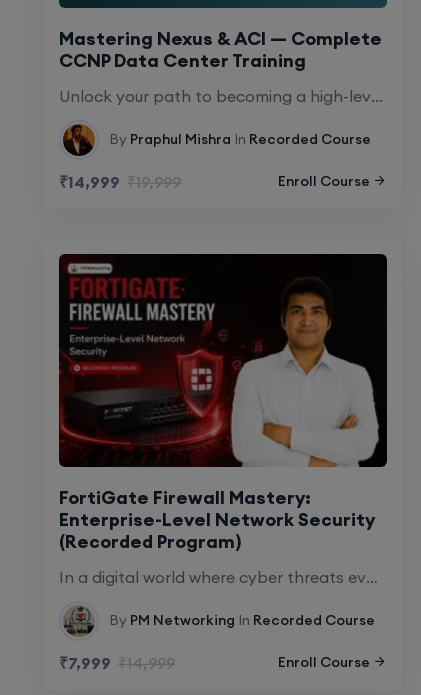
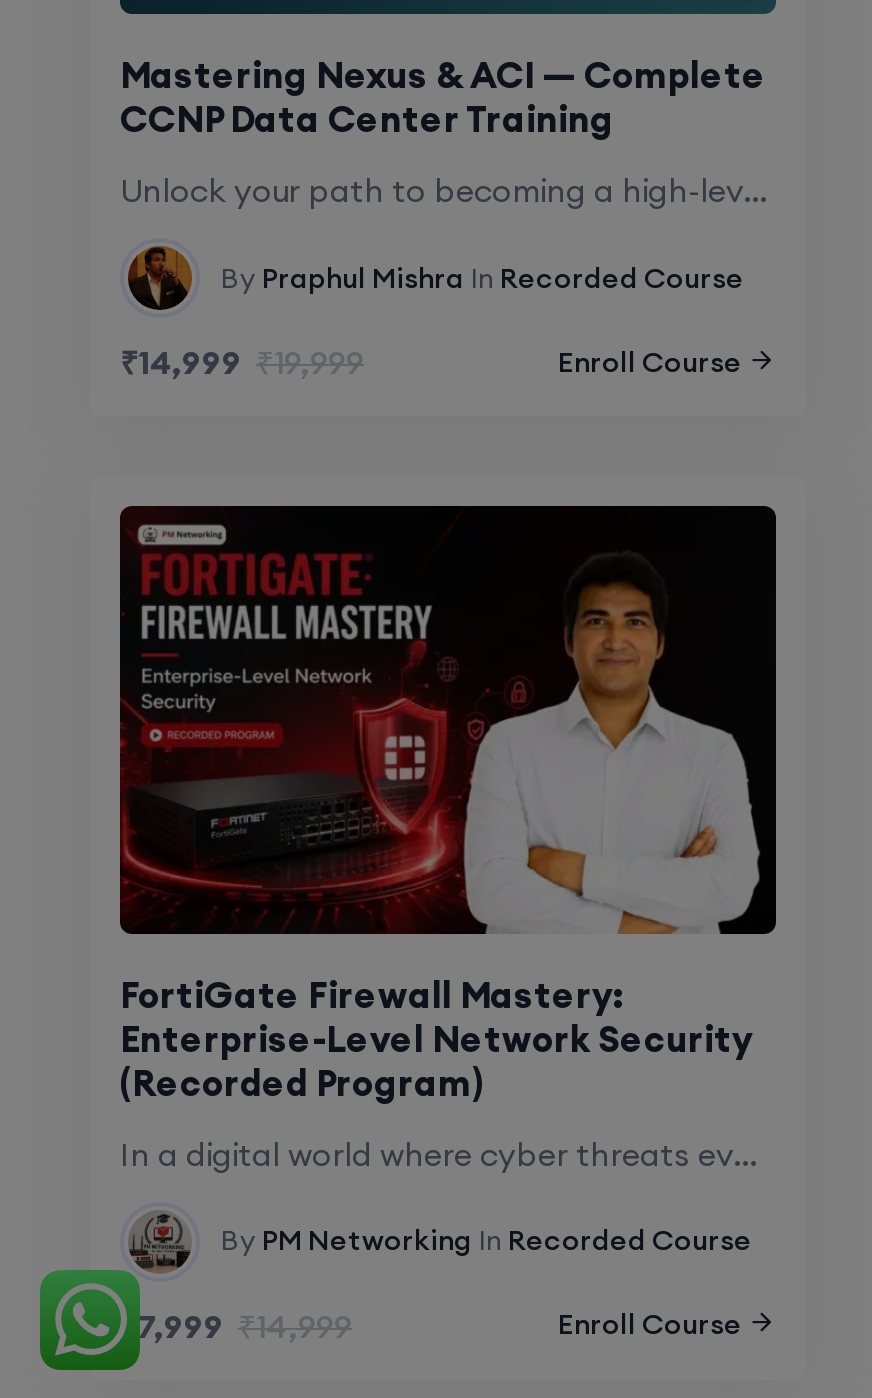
none -> [38,1268,142,1372] [image]

